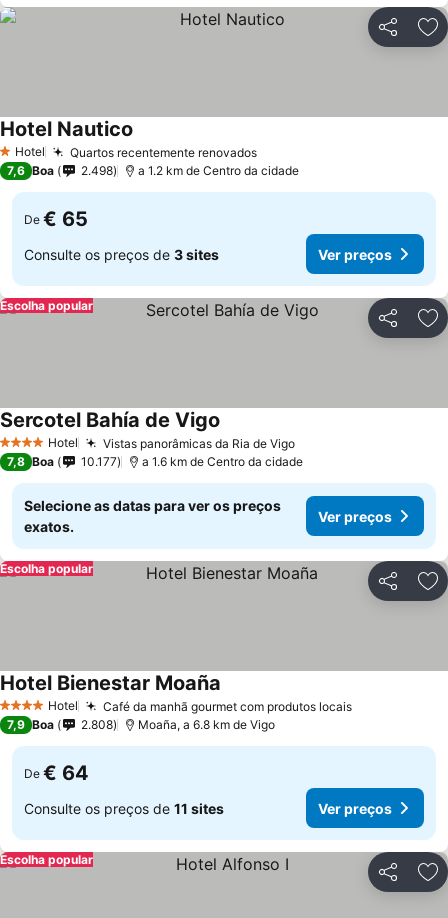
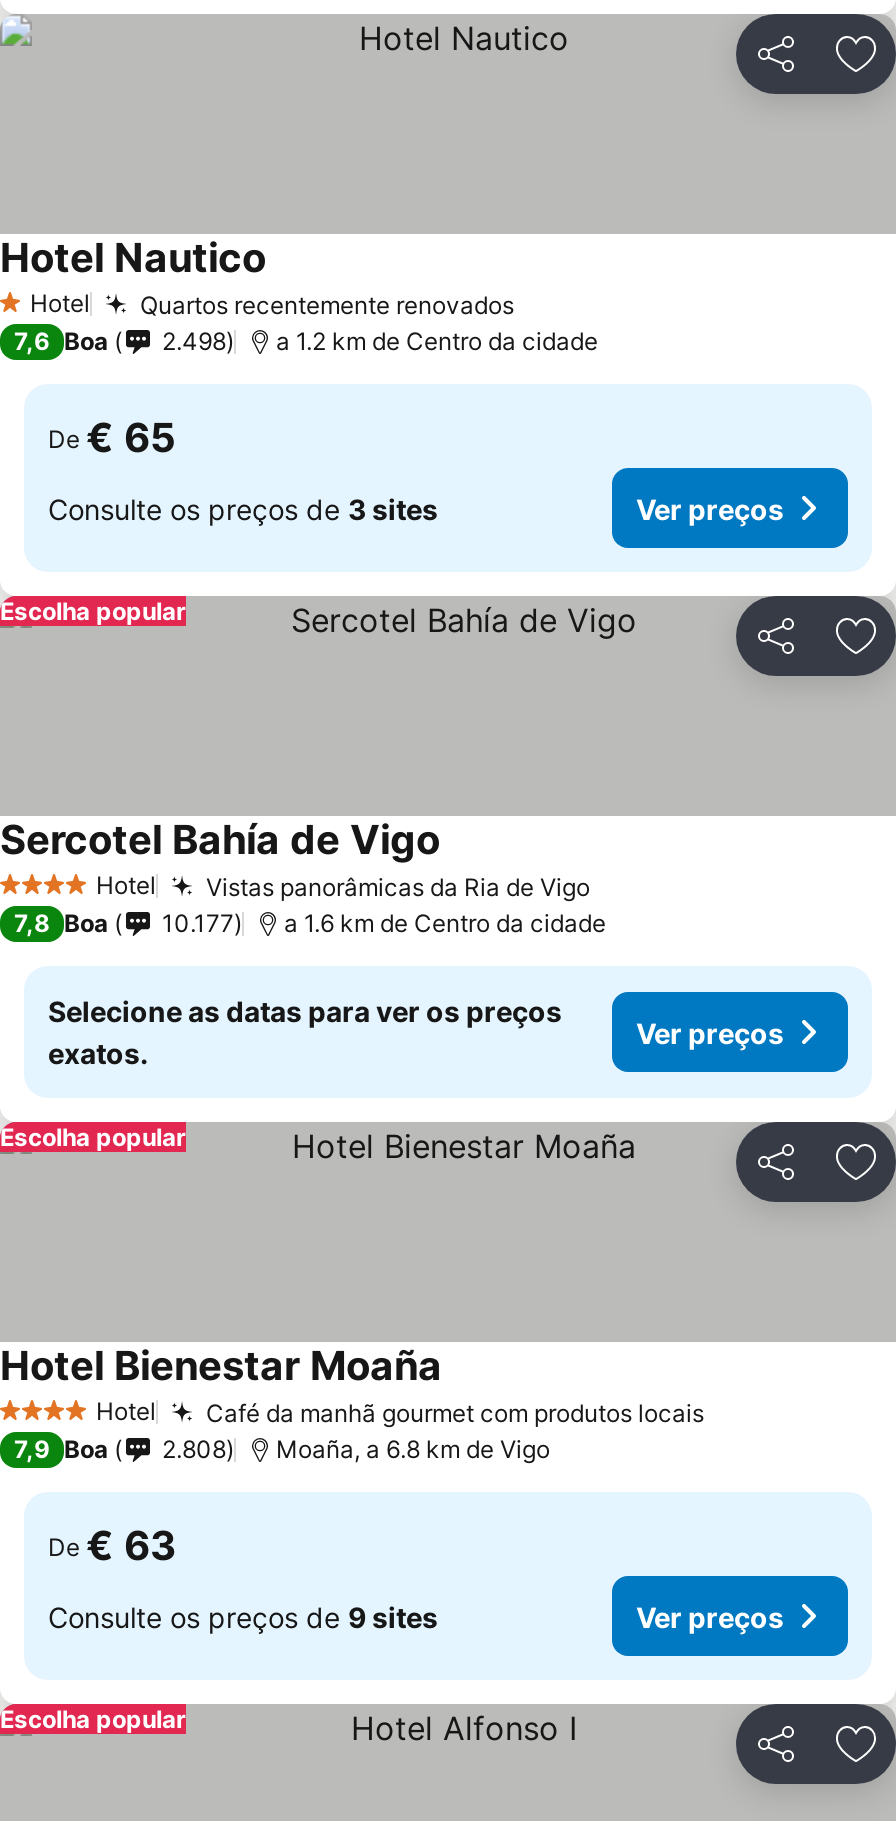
[24,761,89,785] De € 64 -> [48,1522,176,1570] De € 63
[24,799,224,816] Consulte os preços de 11 sites -> [48,1599,438,1633] Consulte os preços de 9 sites

